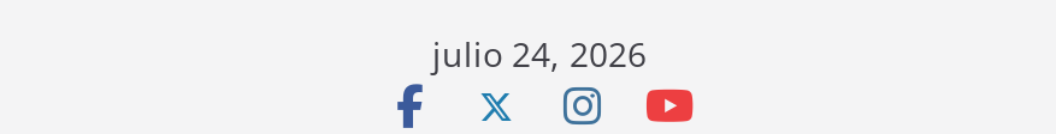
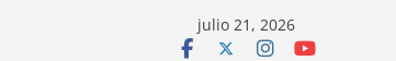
[432,31,647,77] julio 24, 2026 -> [197,14,295,35] julio 21, 2026

